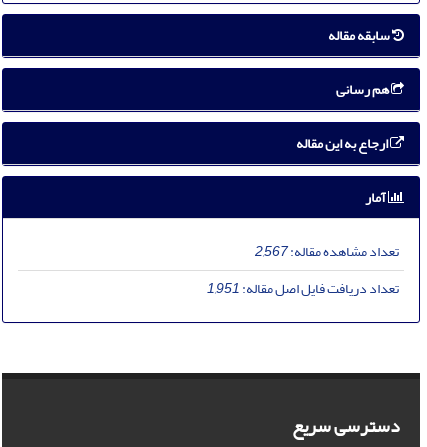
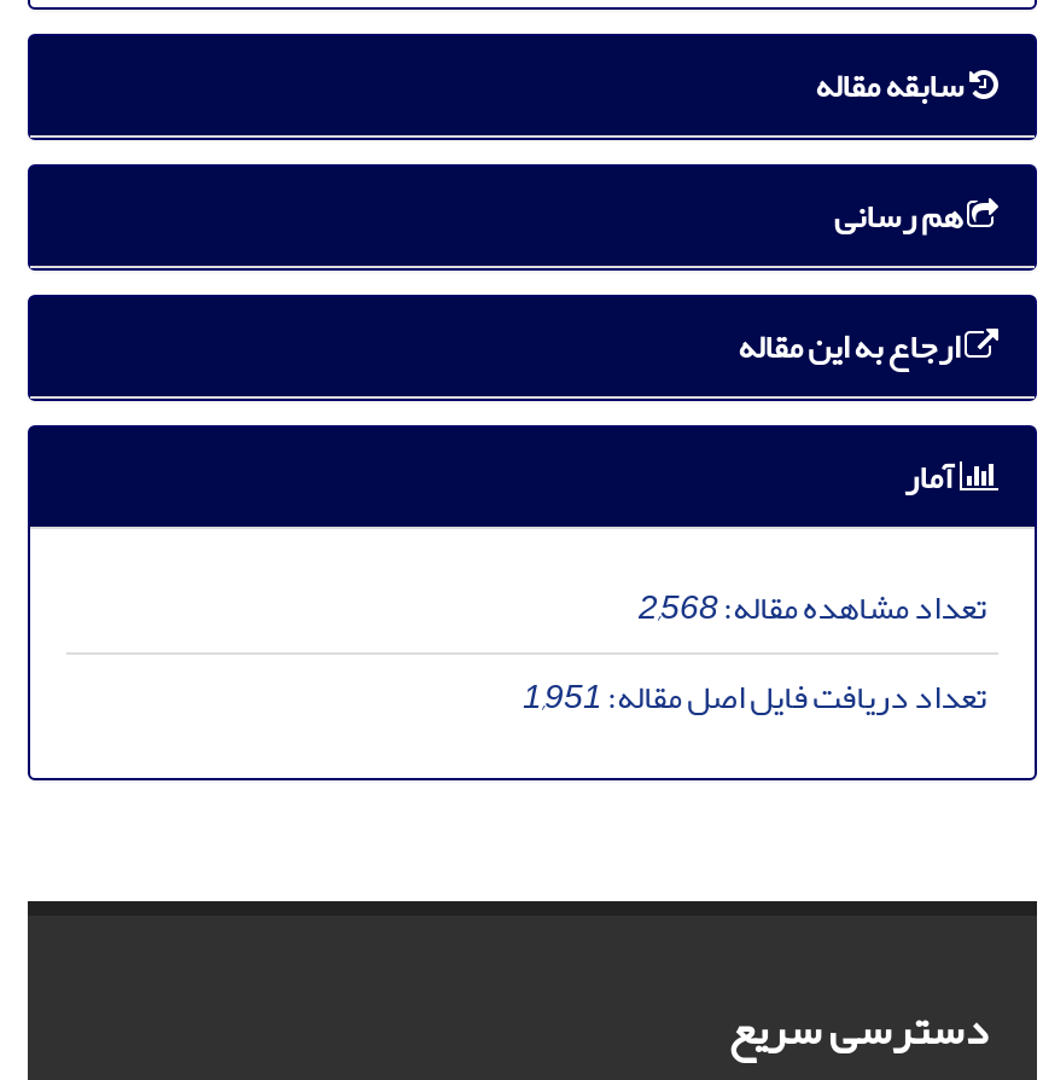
[255,238,399,265] تعداد مشاهده مقاله:2,567 -> [639,574,986,640] تعداد مشاهده مقاله:2,568

